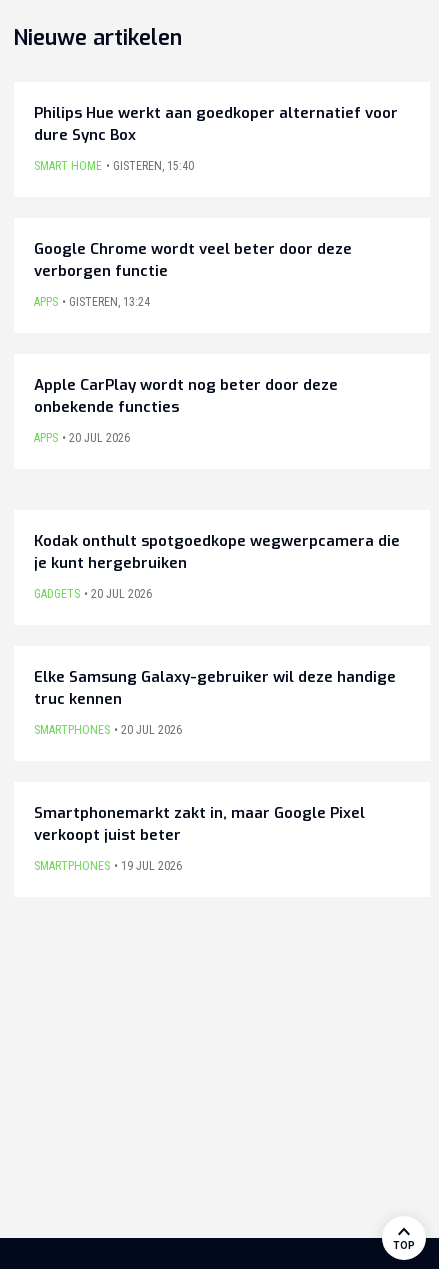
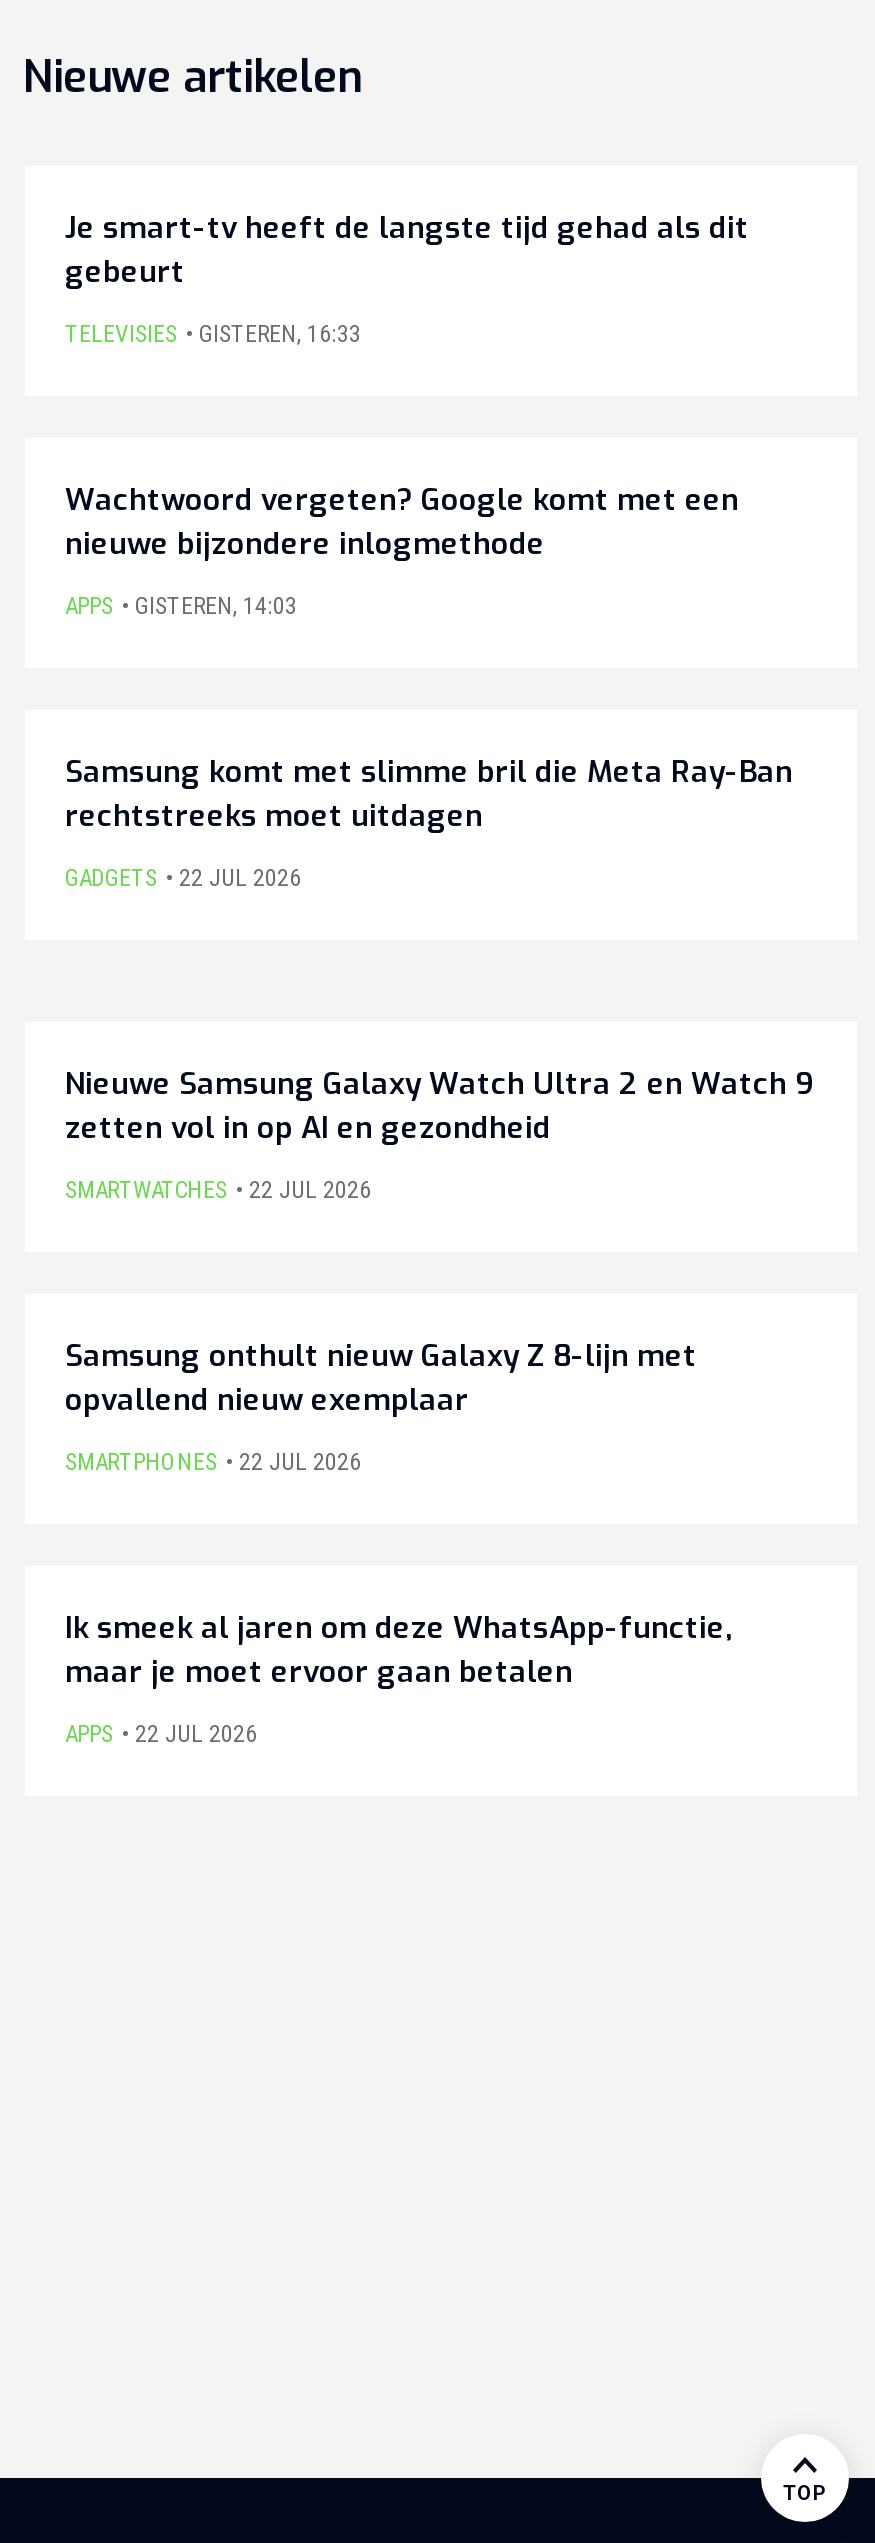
[34,103,398,145] Philips Hue werkt aan goedkoper alternatief voor | dure Sync Box -> [65,208,749,292] Je smart-tv heeft de langste tijd gehad als dit | gebeurt
[34,159,194,173] SMART HOME GISTEREN, 15:40 -> [65,320,361,348] TELEVISIES GISTEREN, 16:33
[34,239,352,281] Google Chrome wordt veel beter door deze | verborgen functie -> [65,480,739,564] Wachtwoord vergeten? Google komt met een | nieuwe bijzondere inlogmethode
[34,295,150,309] APPS GISTEREN, 13:24 -> [65,592,297,620] APPS GISTEREN, 14:03
[34,375,338,417] Apple CarPlay wordt nog beter door deze | onbekende functies -> [65,752,793,836] Samsung komt met slimme bril die Meta Ray-Ban | rechtstreeks moet uitdagen
[34,431,130,445] APPS 20 JUL 2026 -> [65,864,301,892] GADGETS 22 JUL 2026
[34,531,400,573] Kodak onthult spotgoedkope wegwerpcamera die | je kunt hergebruiken -> [65,1064,815,1148] Nieuwe Samsung Galaxy Watch Ultra 2 en Watch 9 | zetten vol in op AI en gezondheid
[34,587,152,601] GADGETS 20 JUL 2026 -> [65,1176,371,1204] SMARTWATCHES 22 JUL 2026
[34,667,396,709] Elke Samsung Galaxy-gebruiker wil deze handige | truc kennen -> [65,1336,697,1420] Samsung onthult nieuw Galaxy Z 8-lijn met | opvallend nieuw exemplaar
[34,723,182,737] SMARTPHONES 20 JUL 2026 -> [65,1448,361,1476] SMARTPHONES 22 JUL 2026
[34,803,365,845] Smartphonemarkt zakt in, maar Google Pixel | verkoopt juist beter -> [65,1608,733,1692] Ik smeek al jaren om deze WhatsApp-functie, | maar je moet ervoor gaan betalen
[34,859,182,873] SMARTPHONES 19 JUL 2026 -> [65,1720,257,1748] APPS 22 JUL 2026

